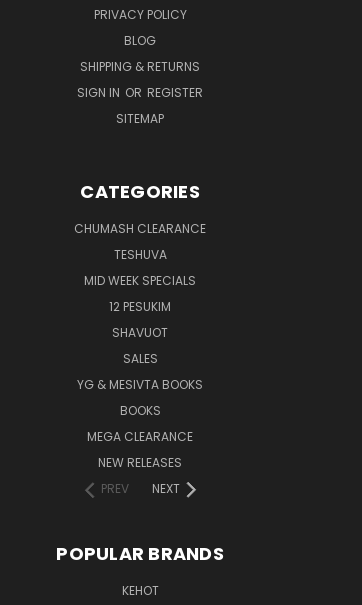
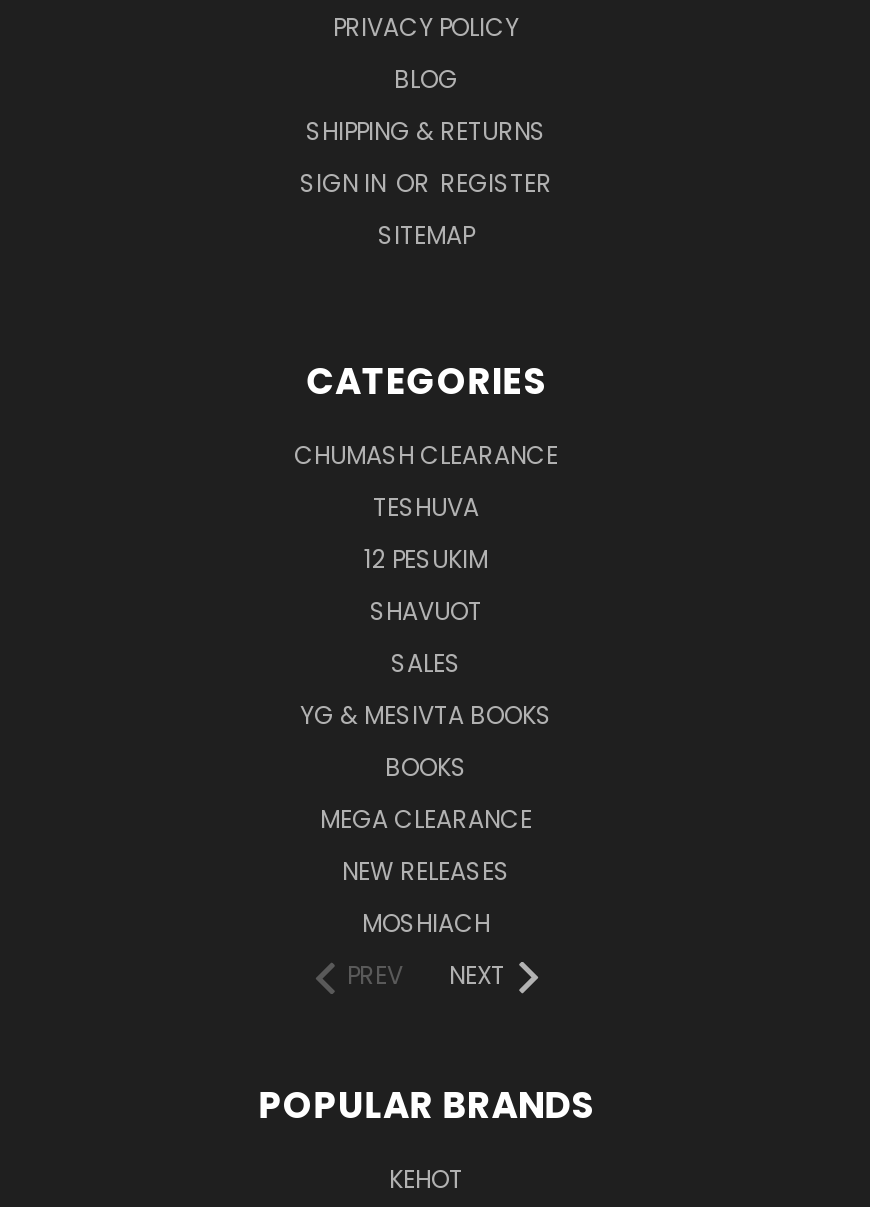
[84,272,196,289] MID WEEK SPECIALS -> none
moved [77,298,203,471] -> [300,542,552,888]: 12 PESUKIM | SHAVUOT | SALES | YG & MESIVTA BOOKS | BOOKS | MEGA CLEARANCE | NEW RELEASES
none -> [362,906,490,940] MOSHIACH

